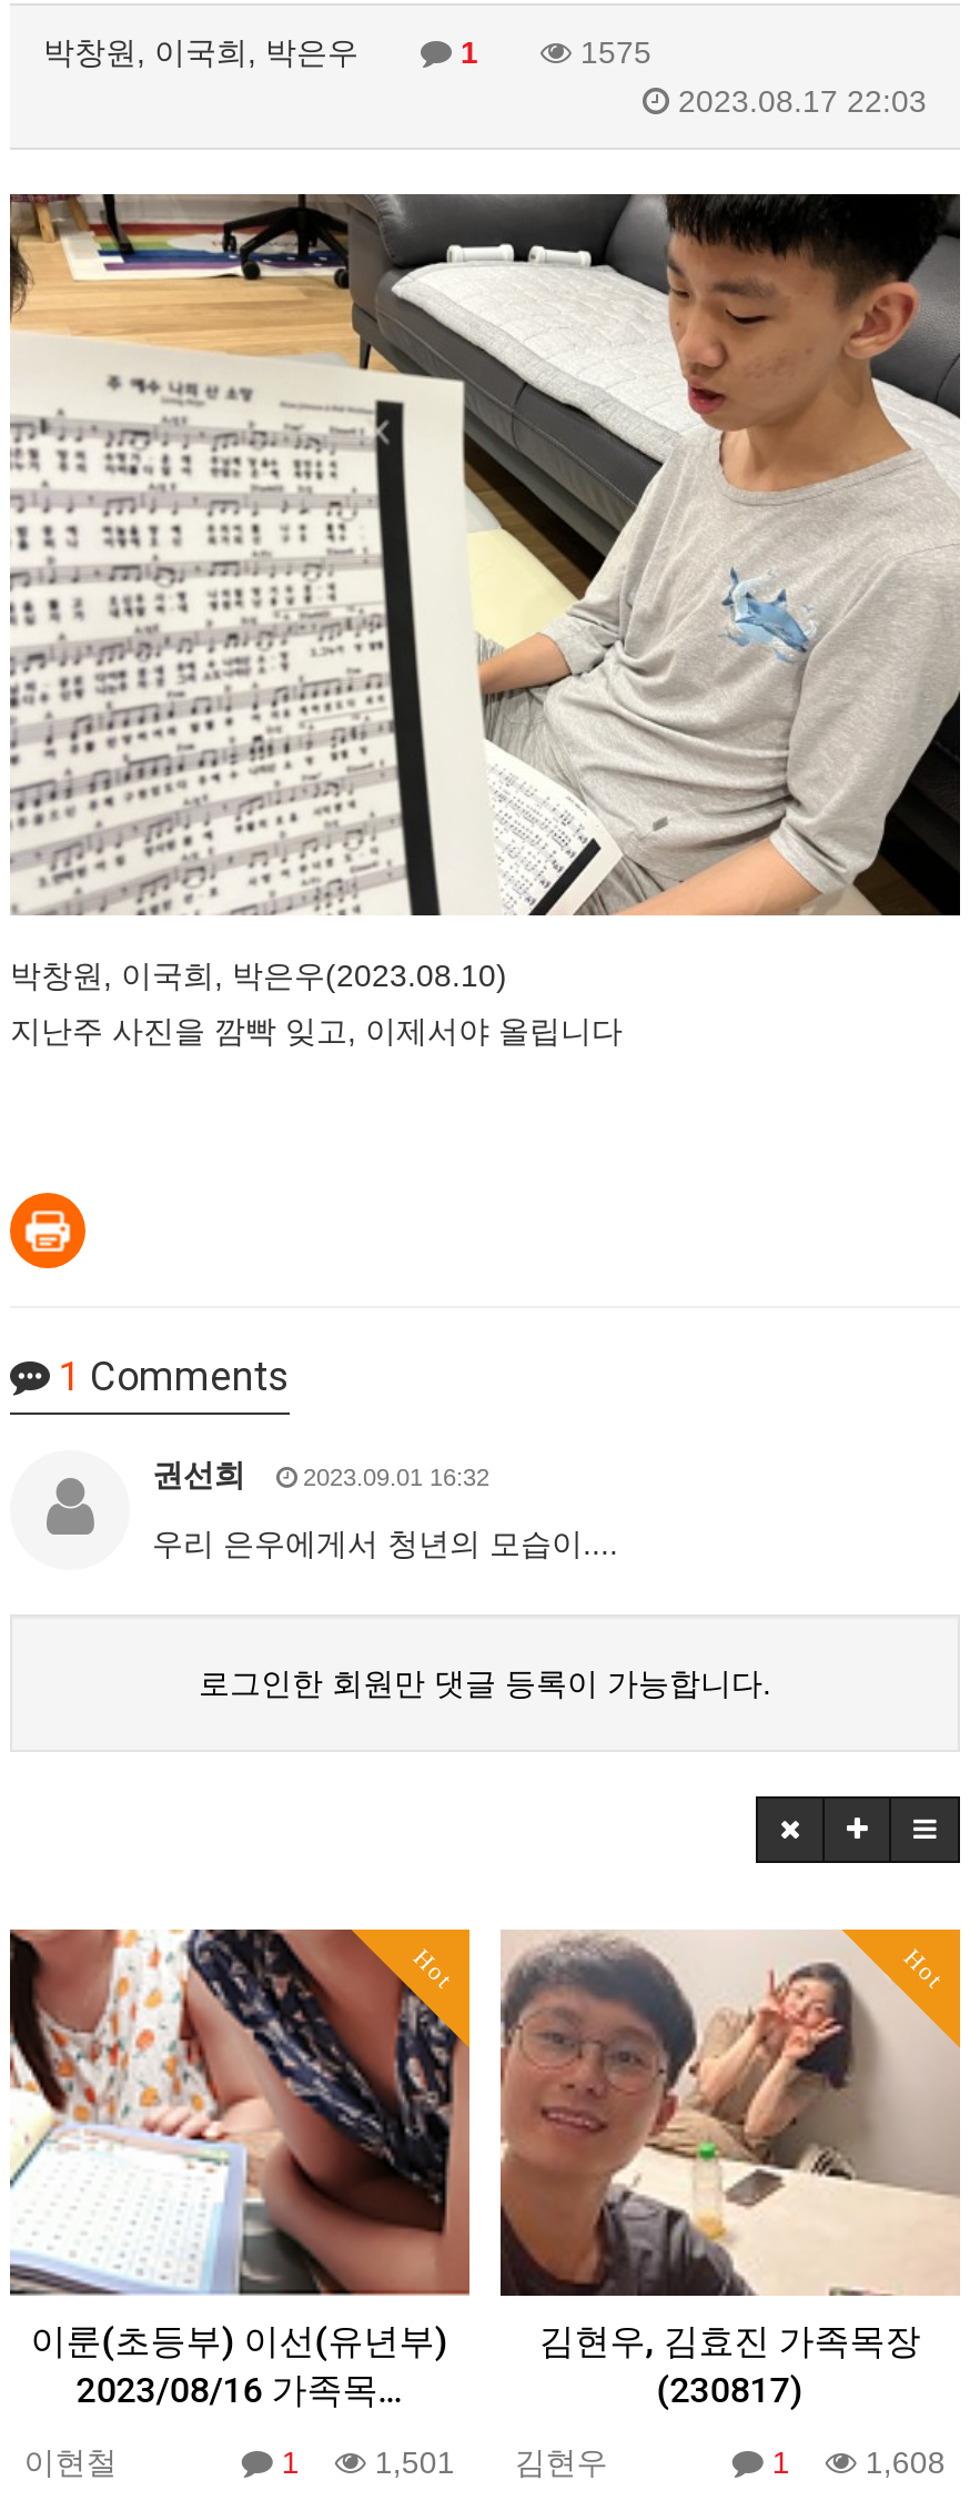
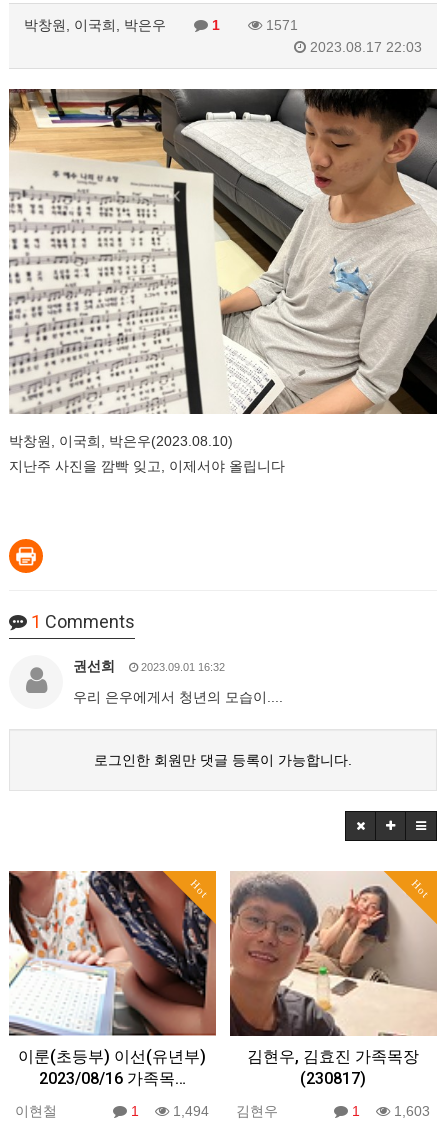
[572,34,651,70] 1575 -> [262,17,298,33] 1571
[281,2446,608,2481] 1 1,501 김현우 -> [131,1103,278,1119] 1 1,494 김현우
[772,2446,945,2481] 1 1,608 -> [352,1103,430,1119] 1 1,603

